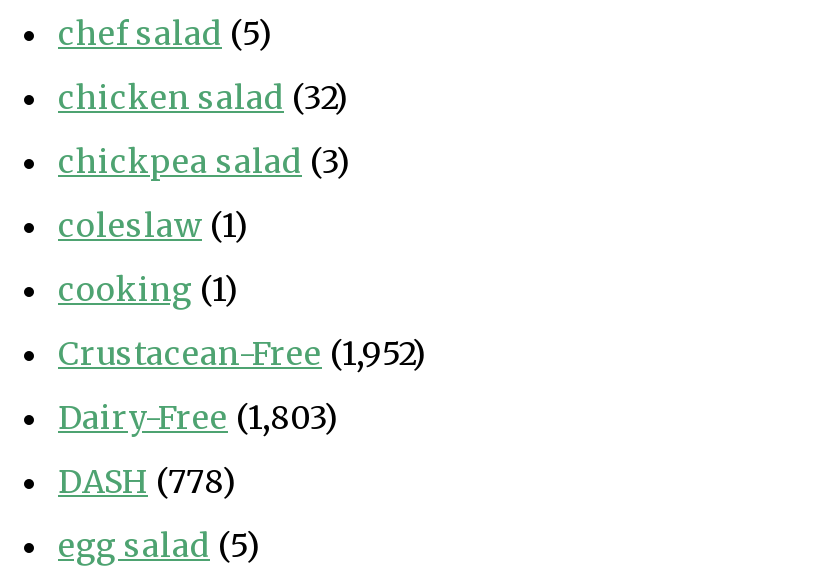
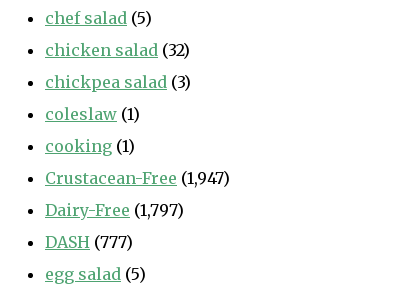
[58,333,426,373] Crustacean-Free (1,952) -> [45,168,230,188] Crustacean-Free (1,947)
[58,397,338,437] Dairy-Free (1,803) -> [45,200,184,220] Dairy-Free (1,797)
[58,461,236,501] DASH (778) -> [45,232,133,252] DASH (777)

